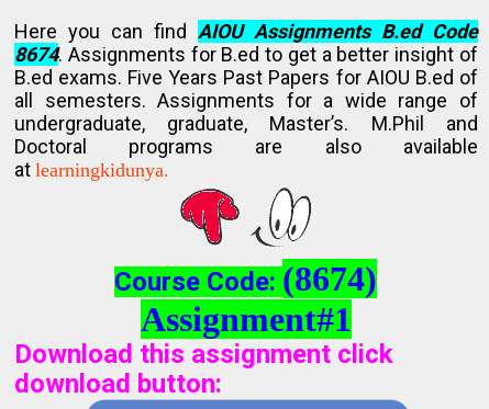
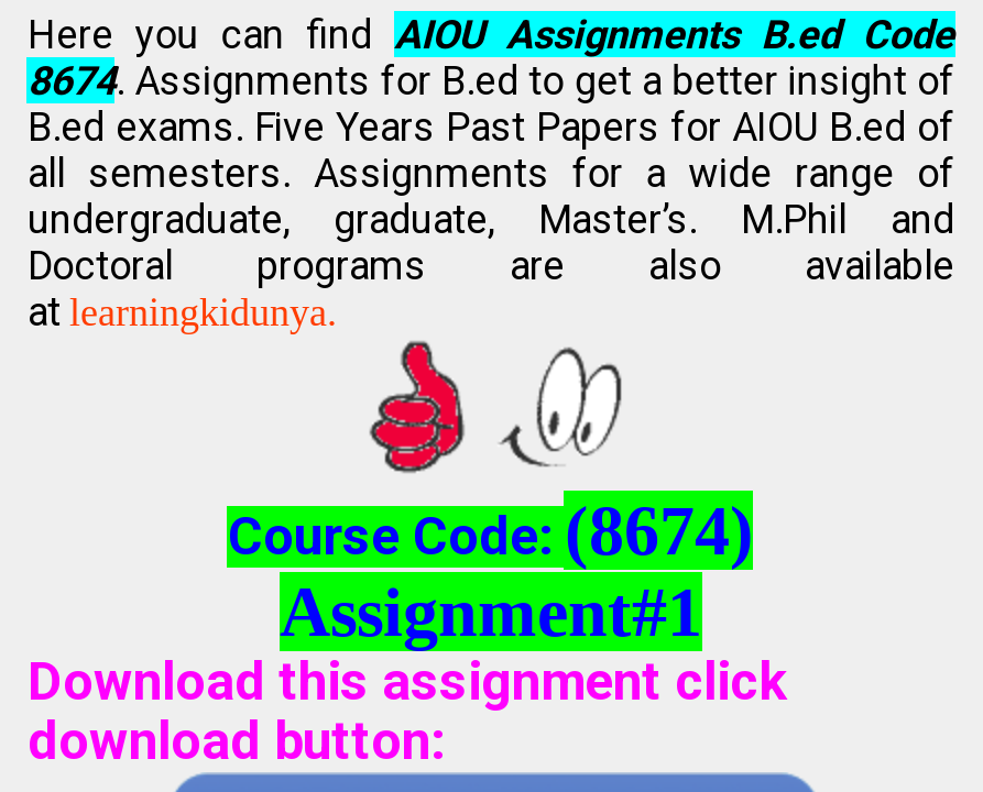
[179,184,241,250] [image] -> [359,339,478,475] [image]

